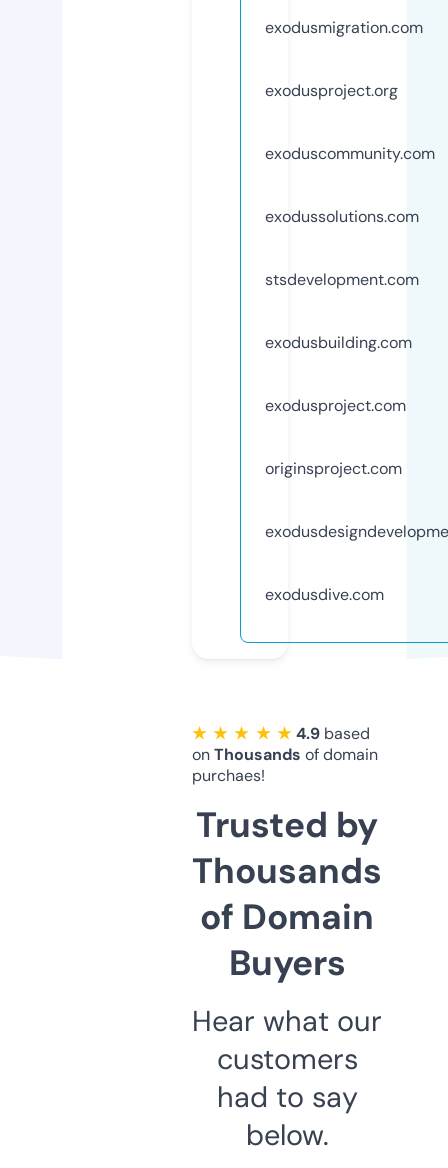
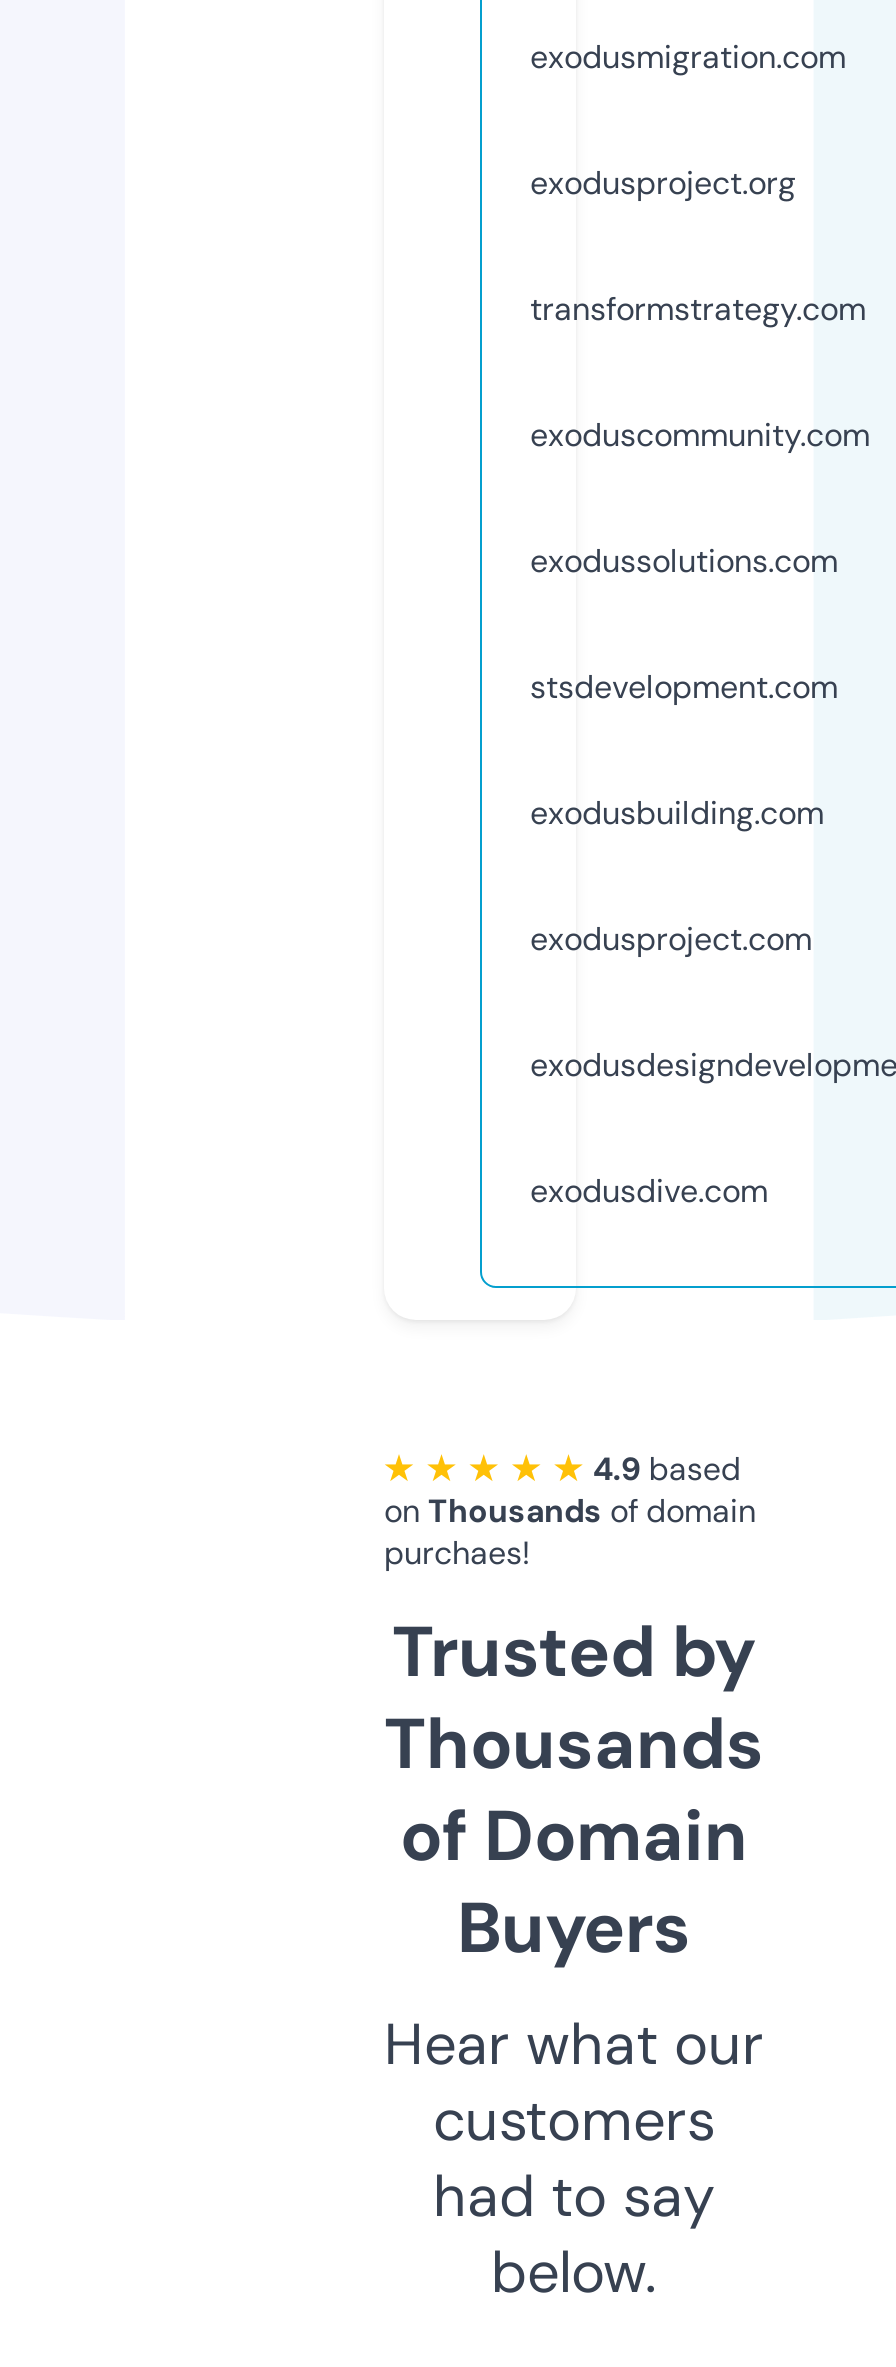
none -> [530,288,866,330] transformstrategy.com
moved [265,143,435,416] -> [530,414,870,960]: exoduscommunity.com | exodussolutions.com | stsdevelopment.com | exodusbuilding.com | exodusproject.com
[265,458,402,479] originsproject.com -> none

